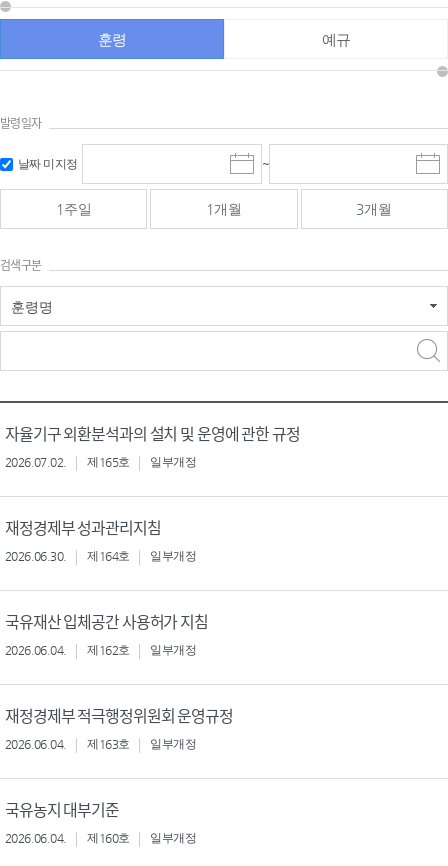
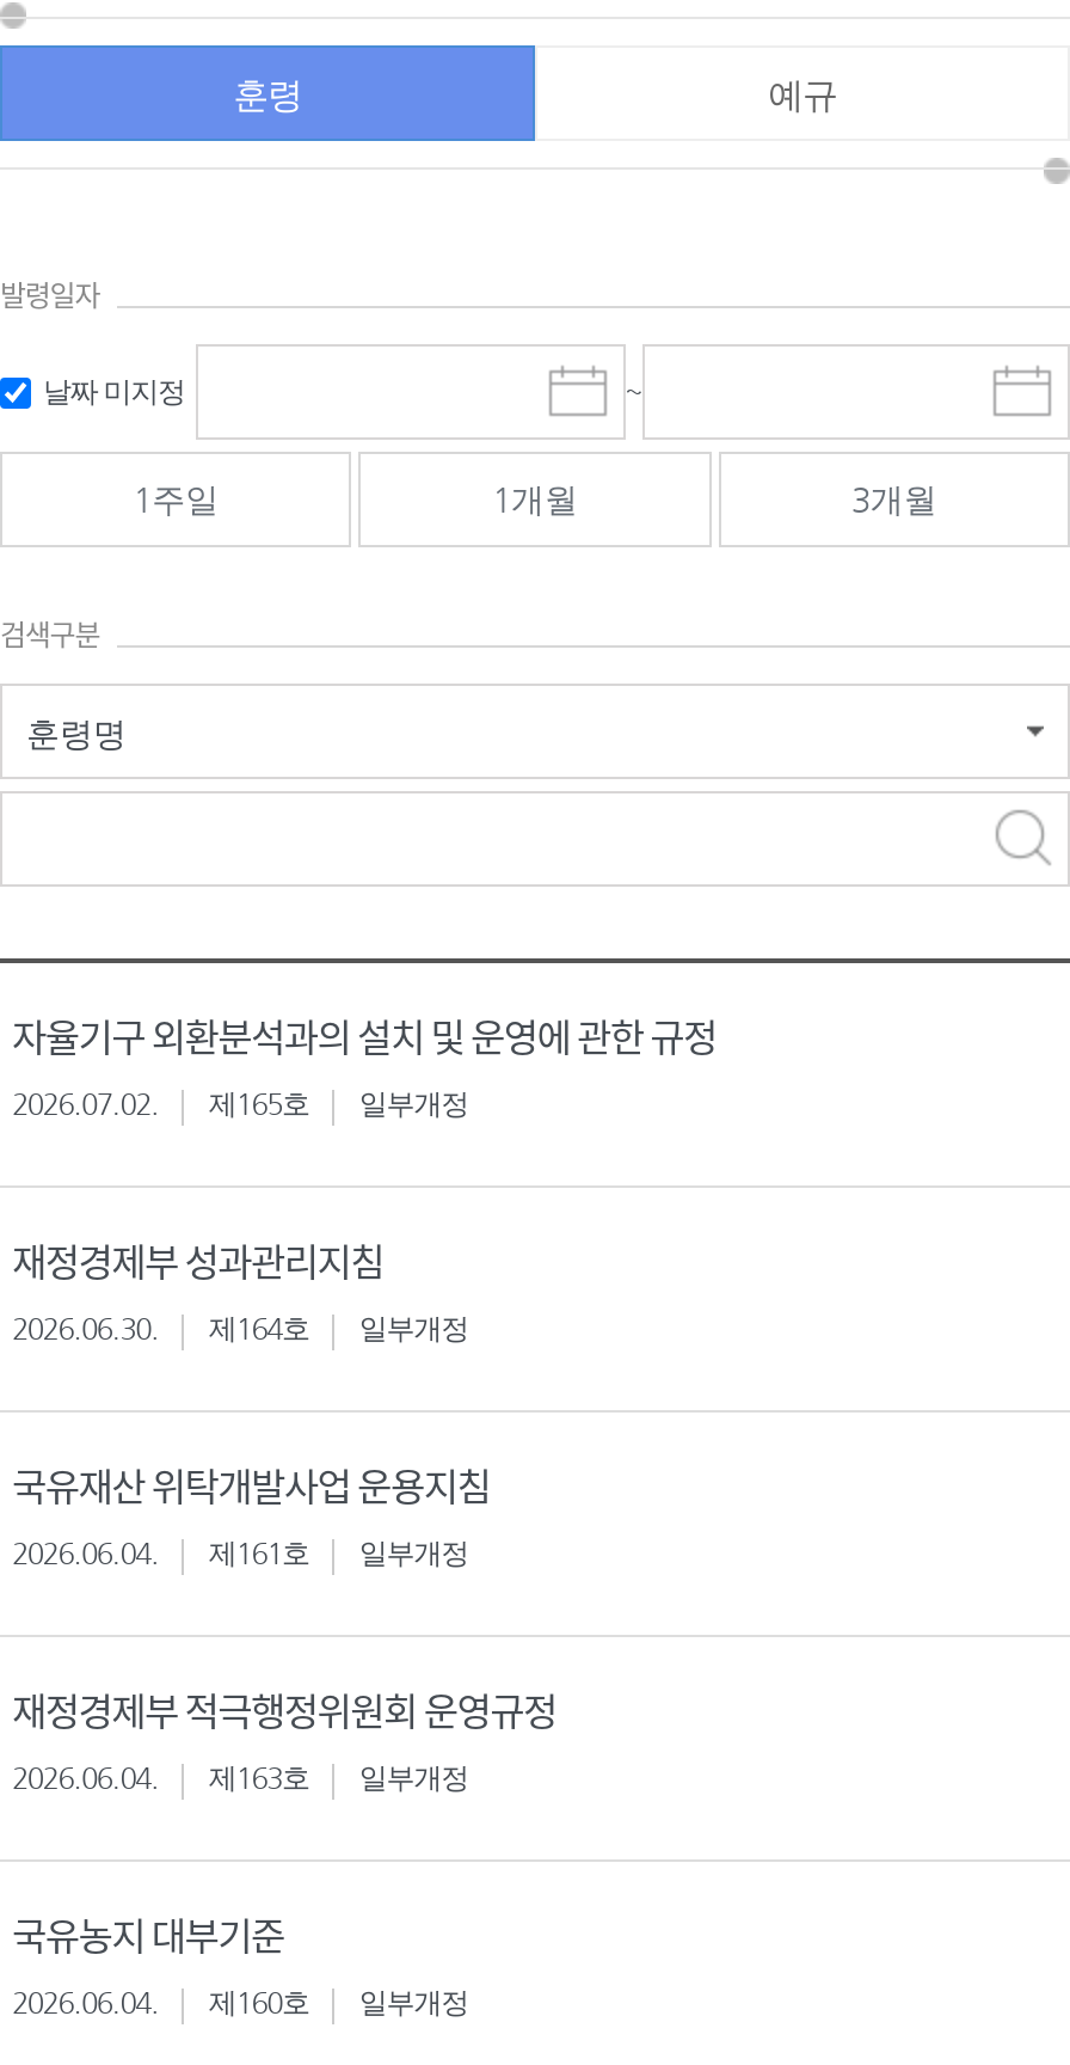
[5,609,208,633] 국유재산 입체공간 사용허가 지침 -> [12,1456,490,1514] 국유재산 위탁개발사업 운용지침
[5,643,196,657] 2026.06.04. 제162호 일부개정 -> [12,1538,468,1571] 2026.06.04. 제161호 일부개정

